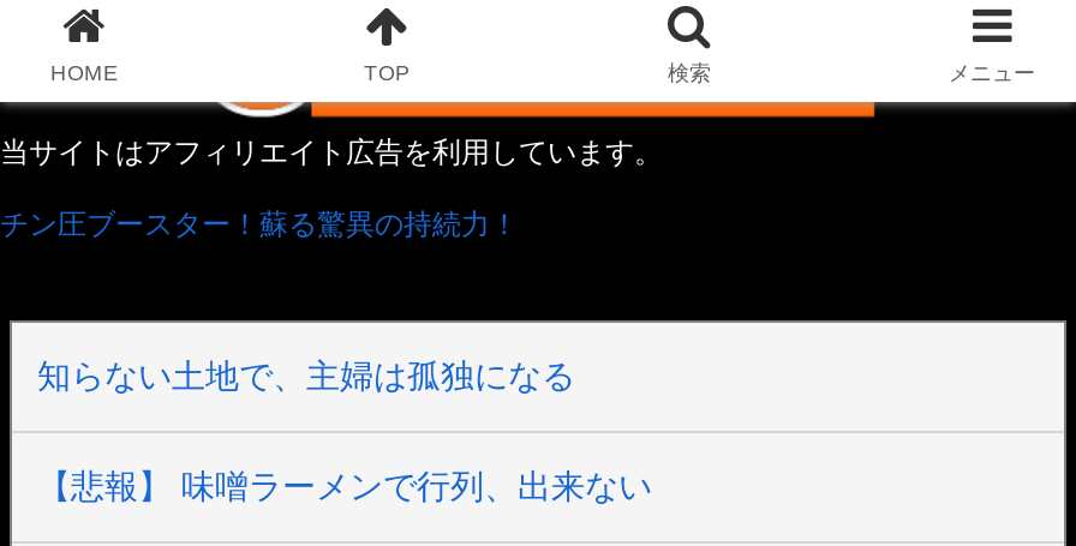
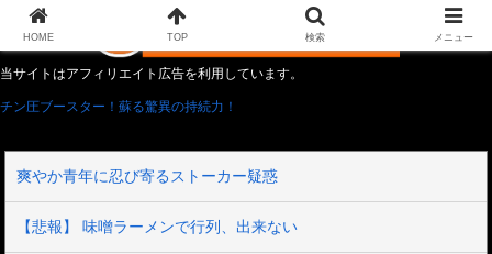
[37,355,575,394] 知らない土地で、主婦は孤独になる -> [17,167,278,184] 爽やか青年に忍び寄るストーカー疑惑

